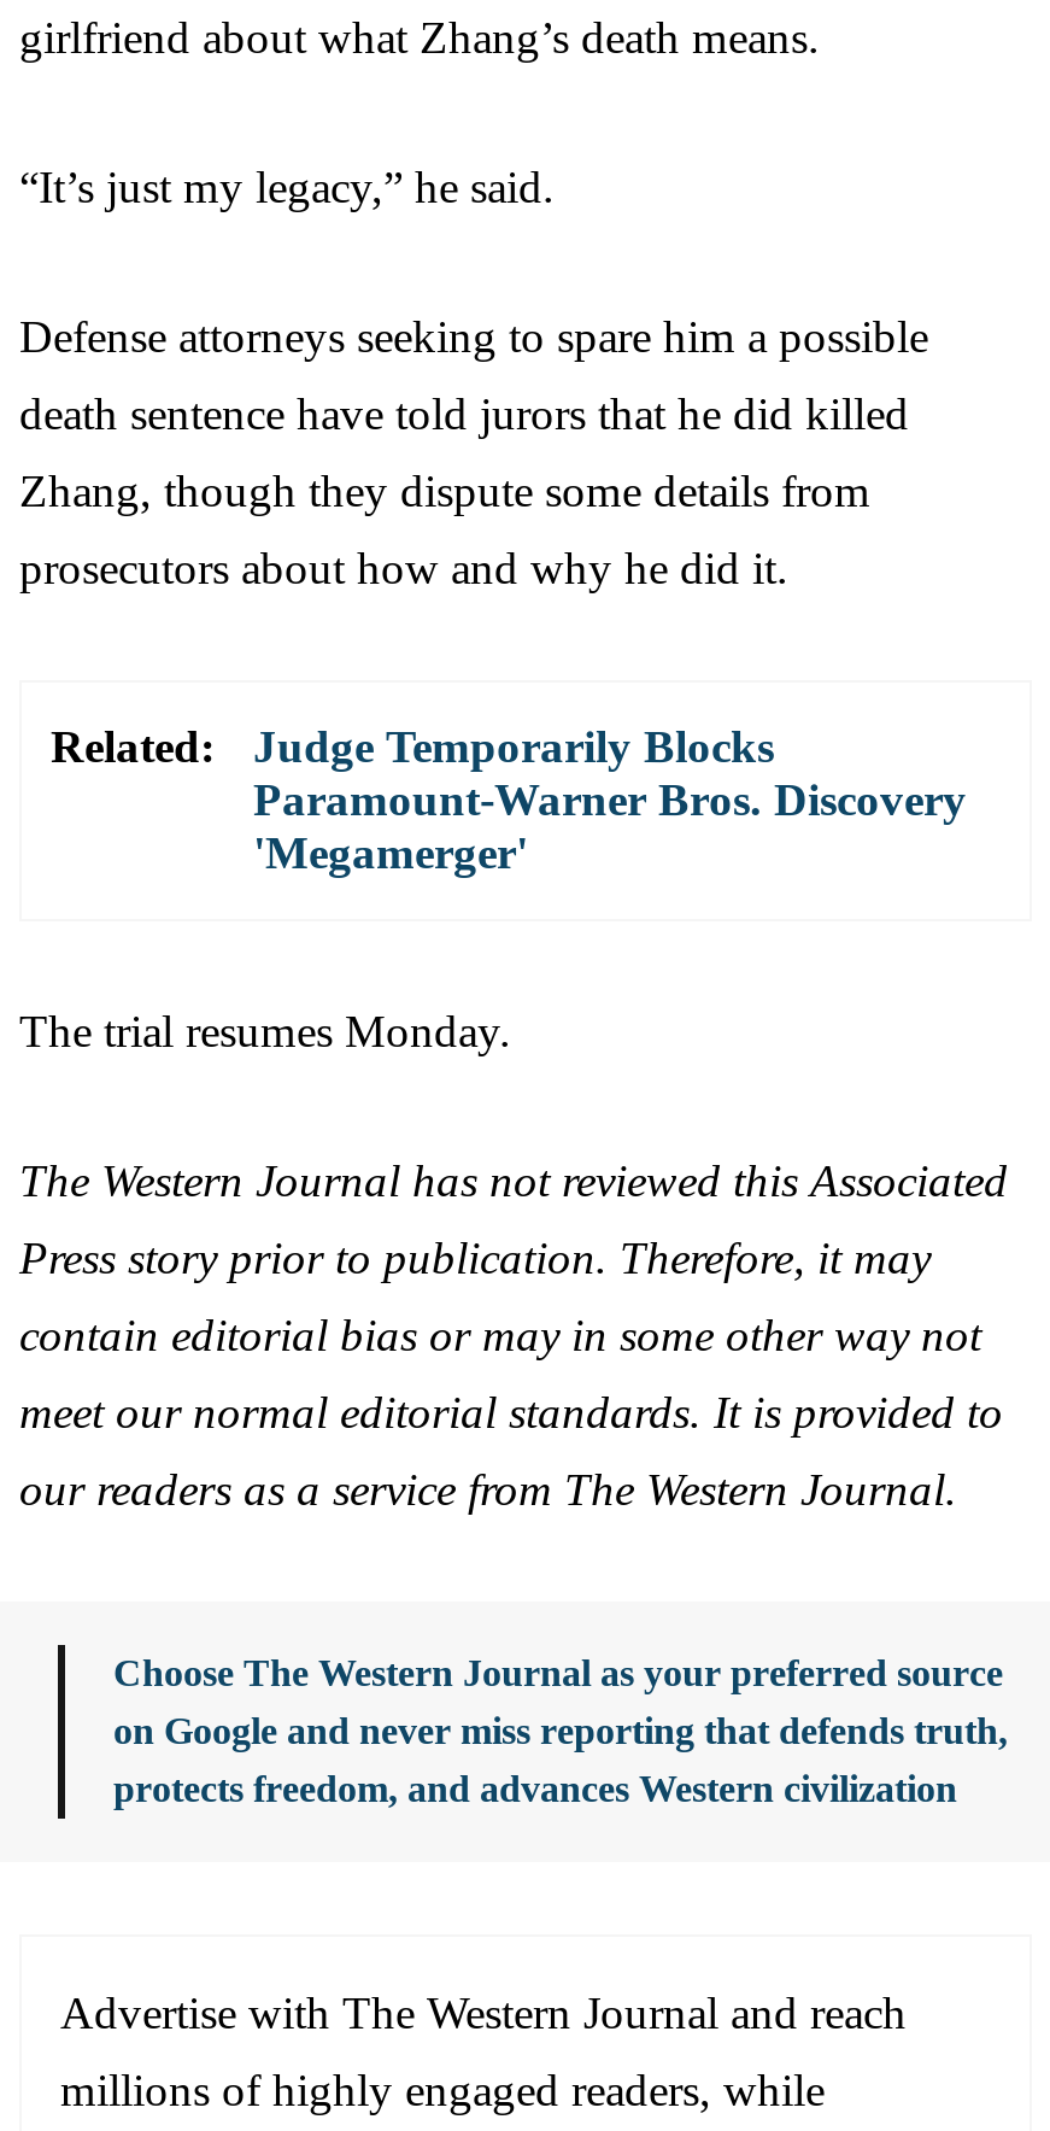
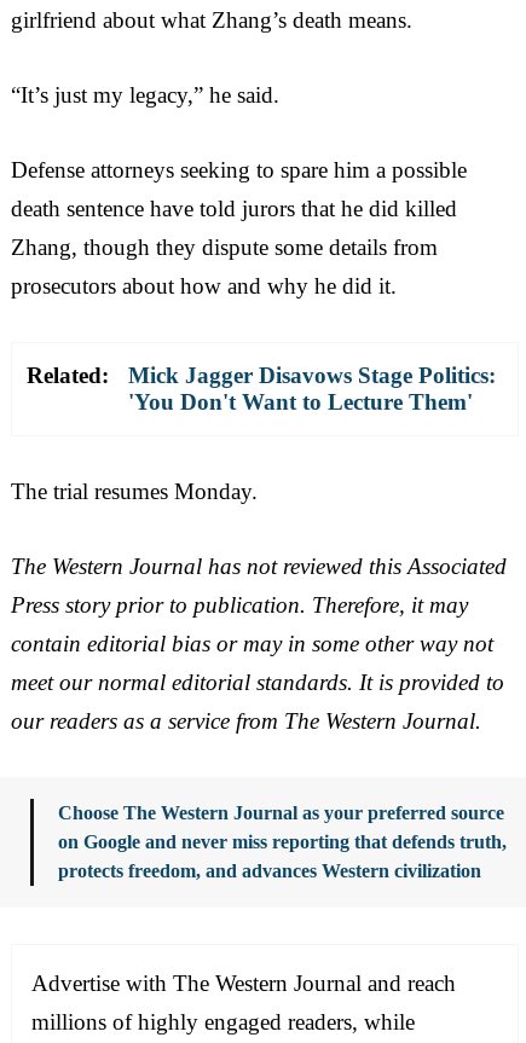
[253,720,967,877] Judge Temporarily Blocks | Paramount-Warner Bros. Discovery | 'Megamerger' -> [128,362,496,414] Mick Jagger Disavows Stage Politics: | 'You Don't Want to Lecture Them'

